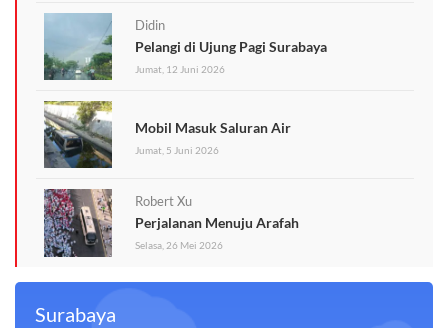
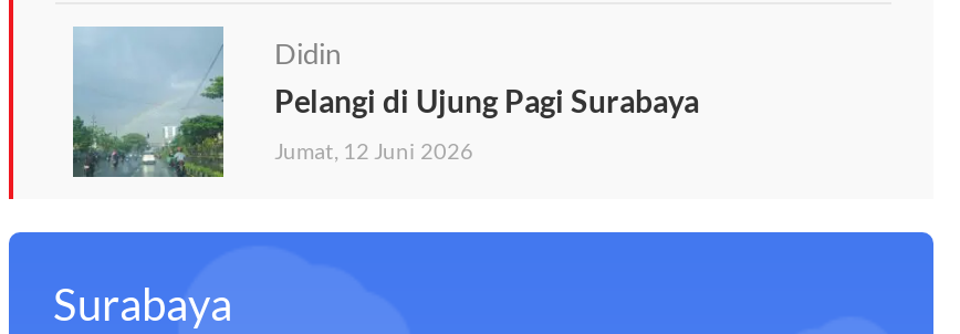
[43,100,299,251] [image] | Mobil Masuk Saluran Air | Jumat, 5 Juni 2026 | Robert Xu | Perjalanan Menuju Arafah | Selasa, 26 Mei 2026 -> none
[43,188,113,258] [image] -> none

